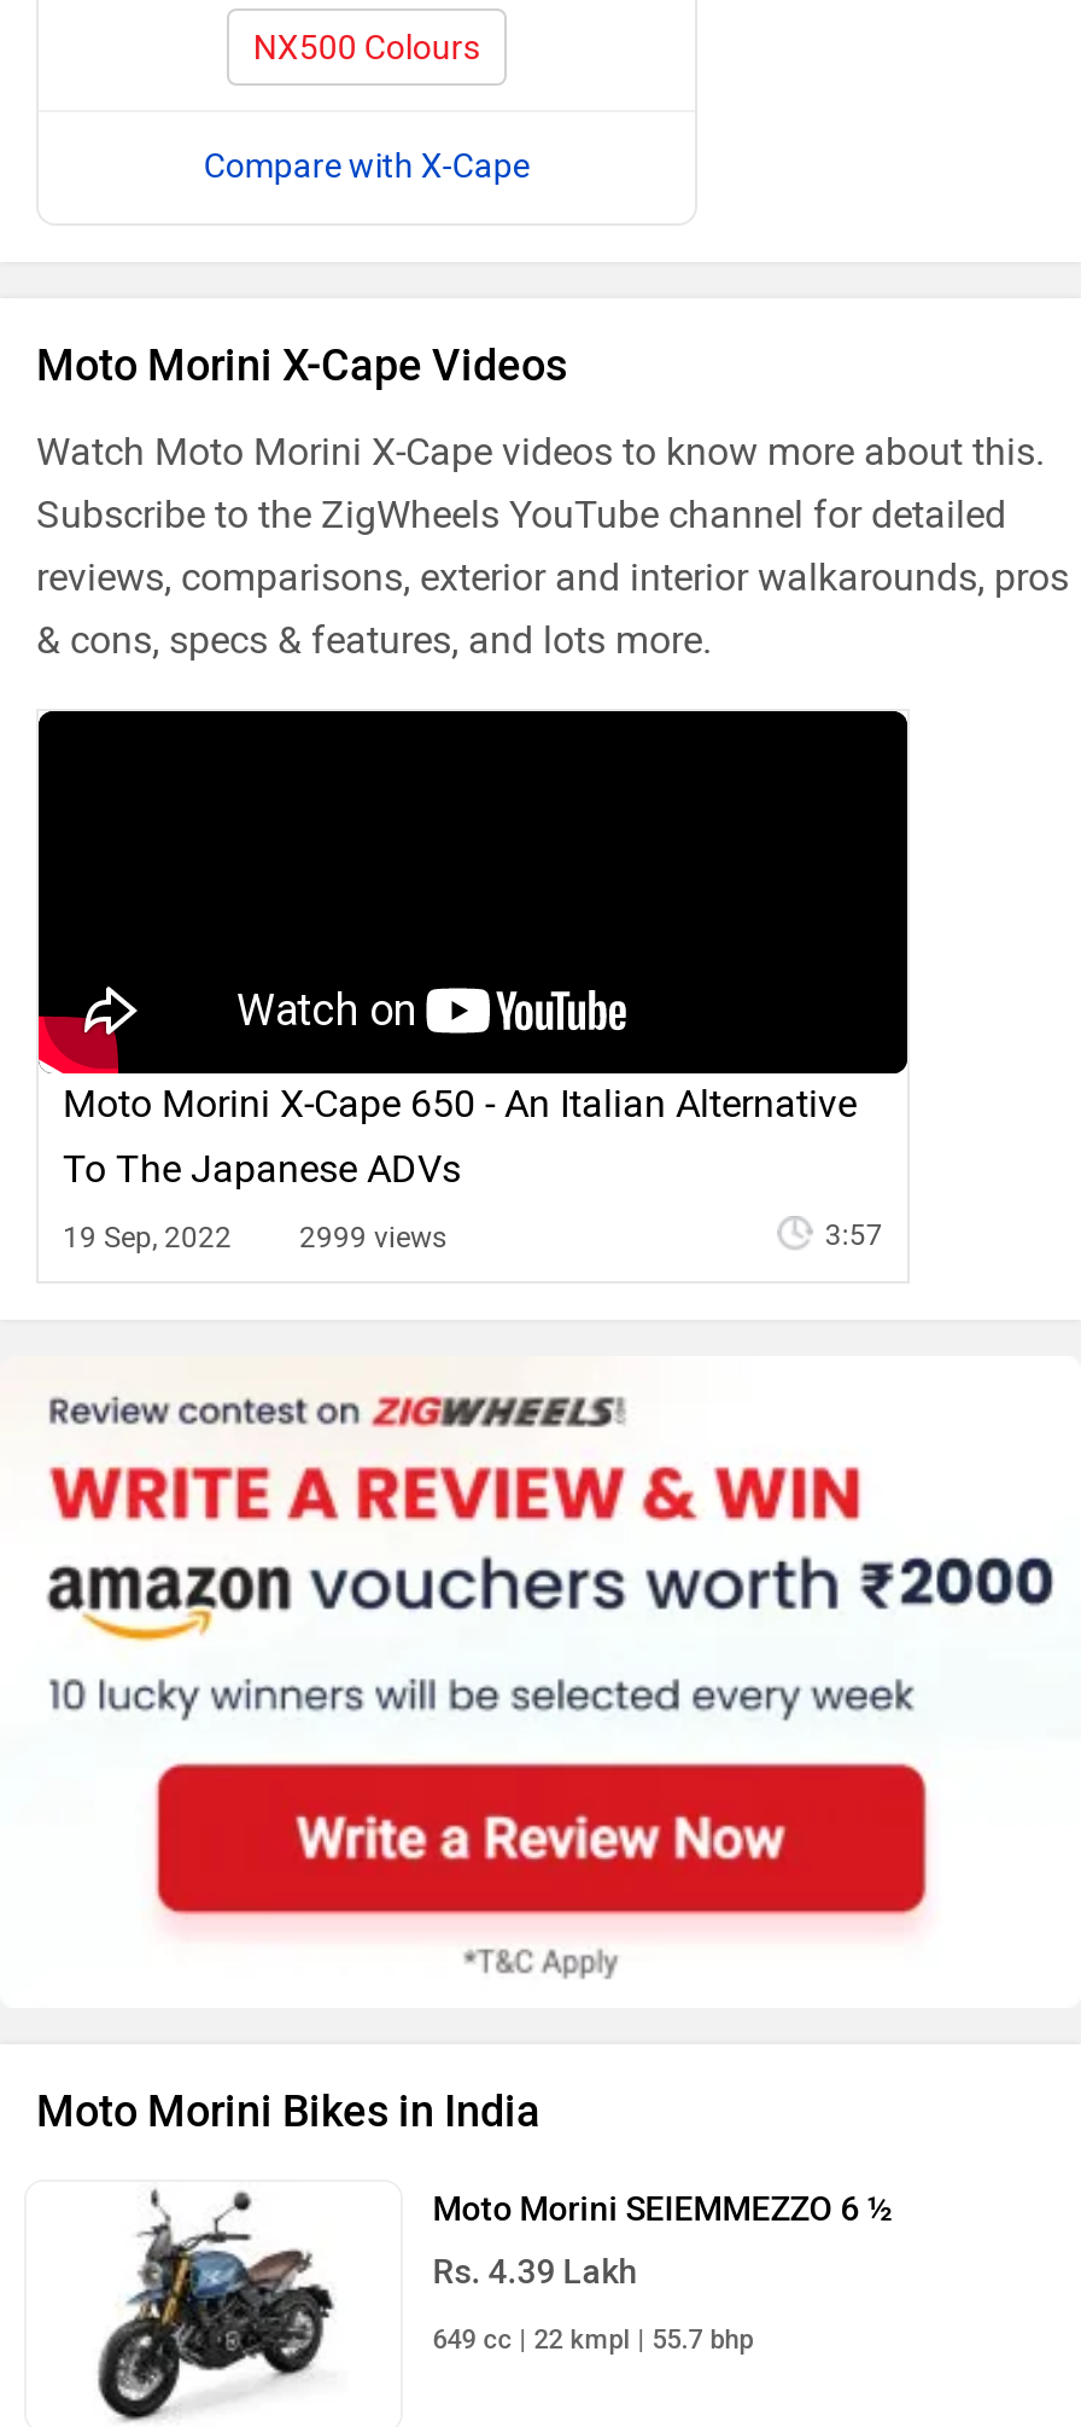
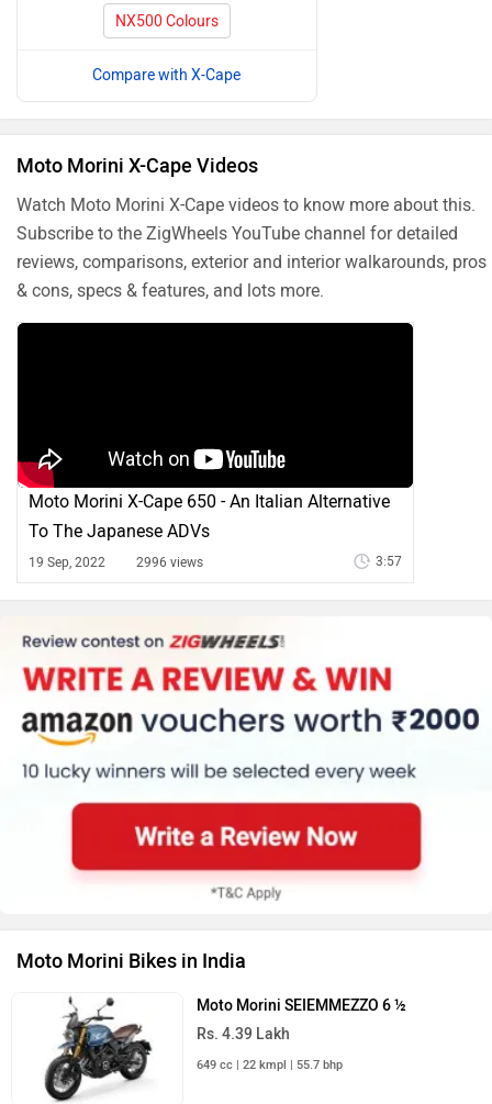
[299,1220,446,1254] 2999 views -> [136,555,203,570] 2996 views

